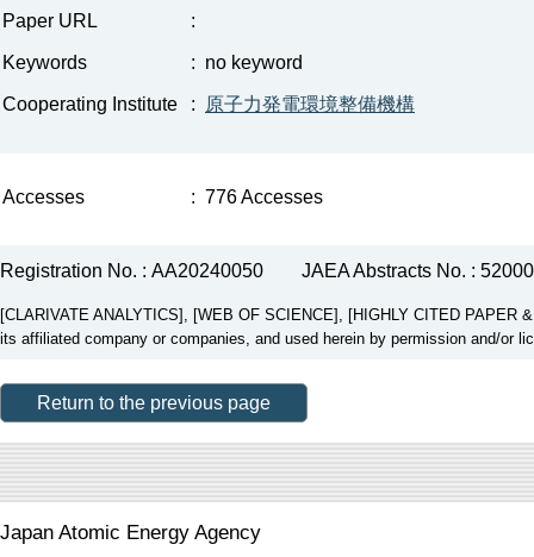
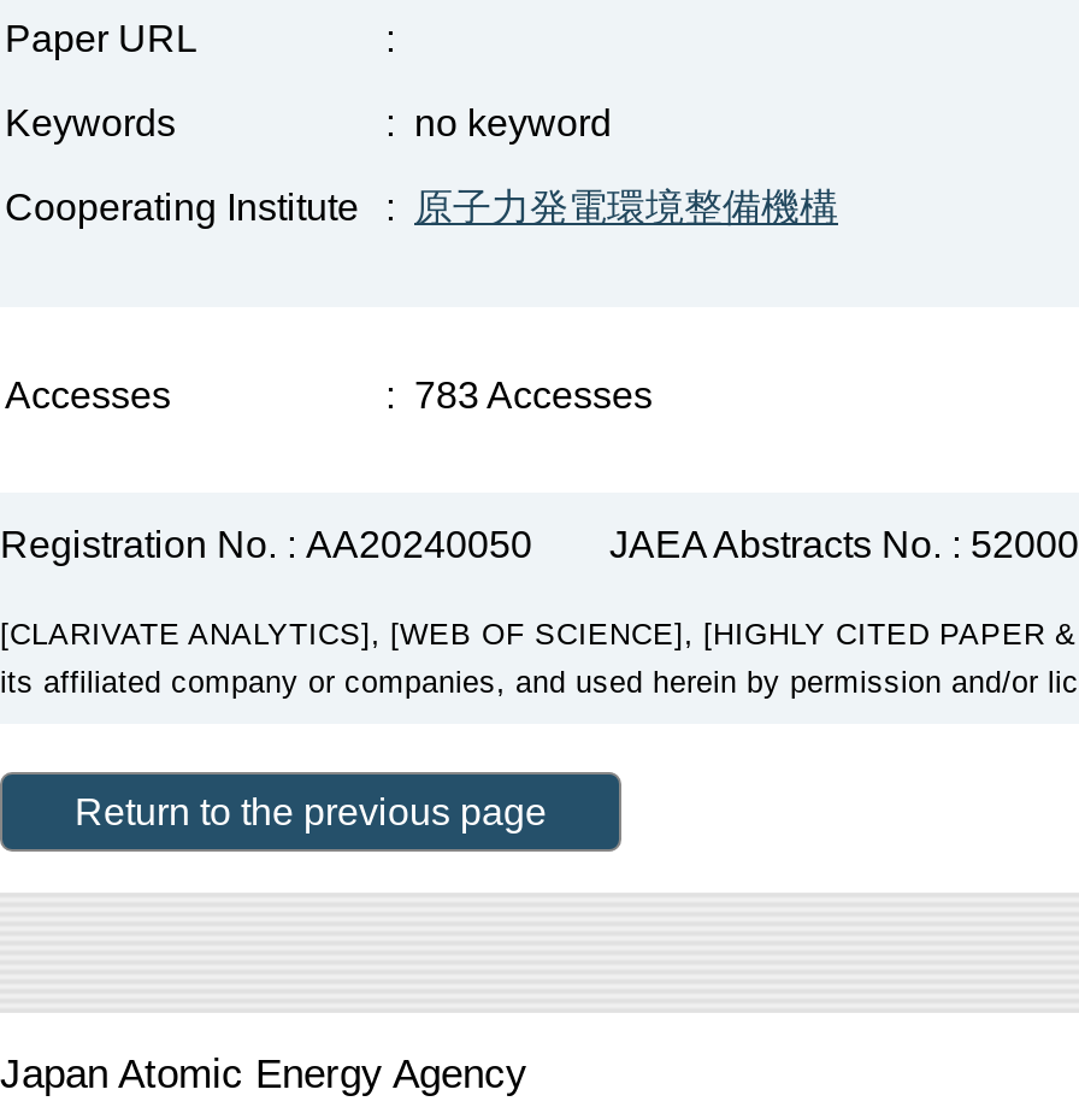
[191,187,323,207] : 776 Accesses -> [385,375,653,416] : 783 Accesses

